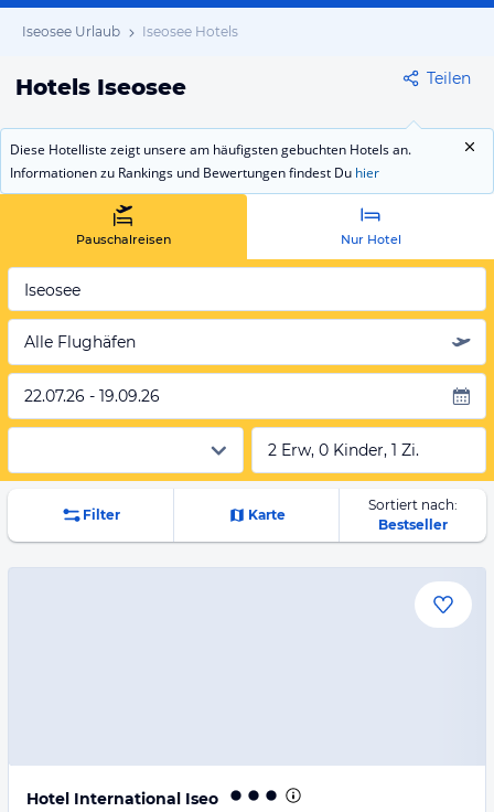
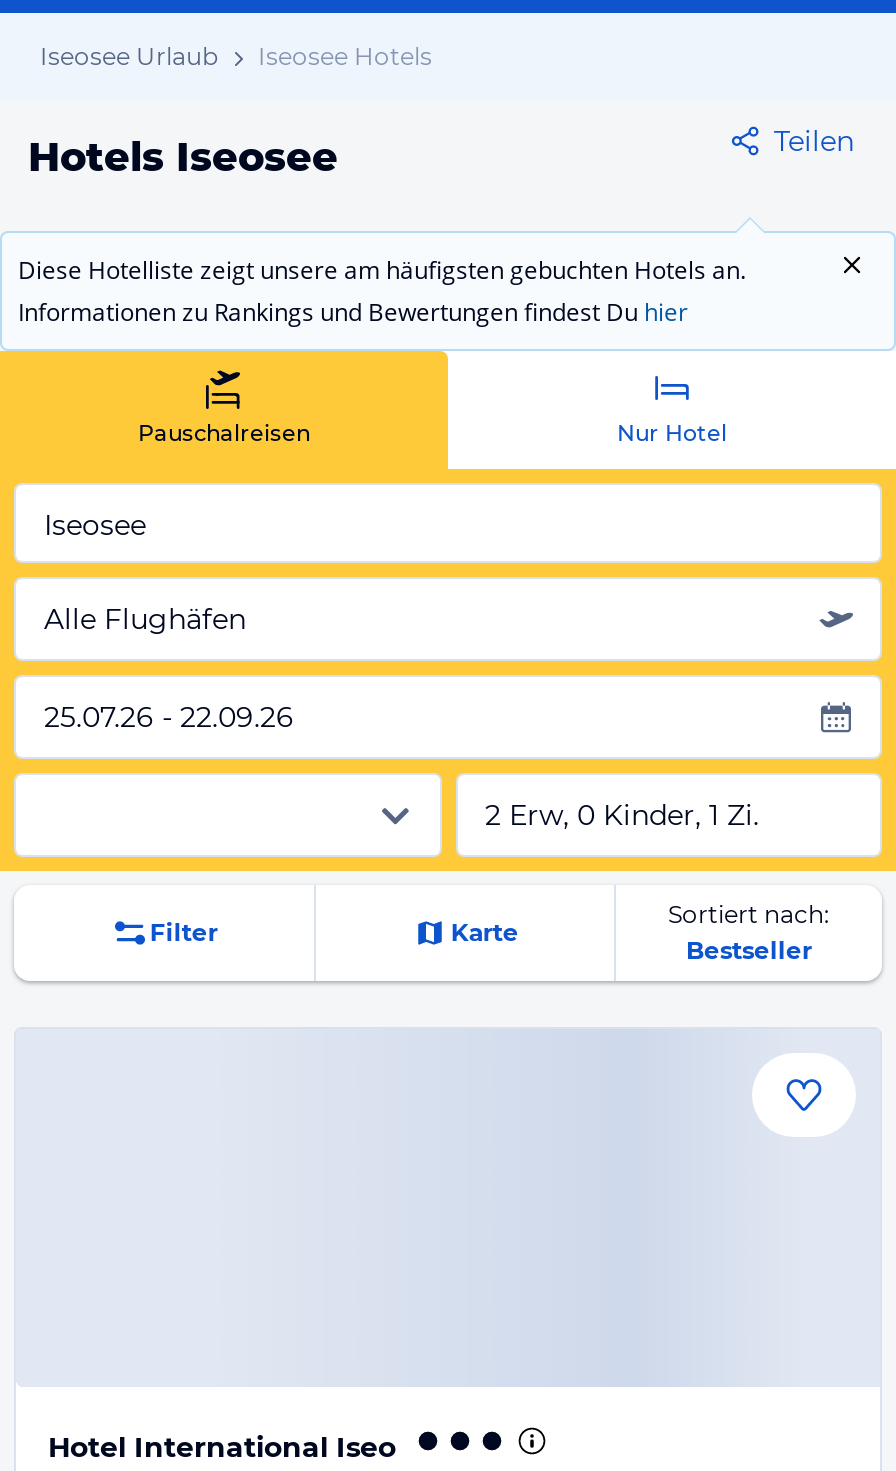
[24,386,160,406] 22.07.26 - 19.09.26 -> [44,699,294,735] 25.07.26 - 22.09.26

